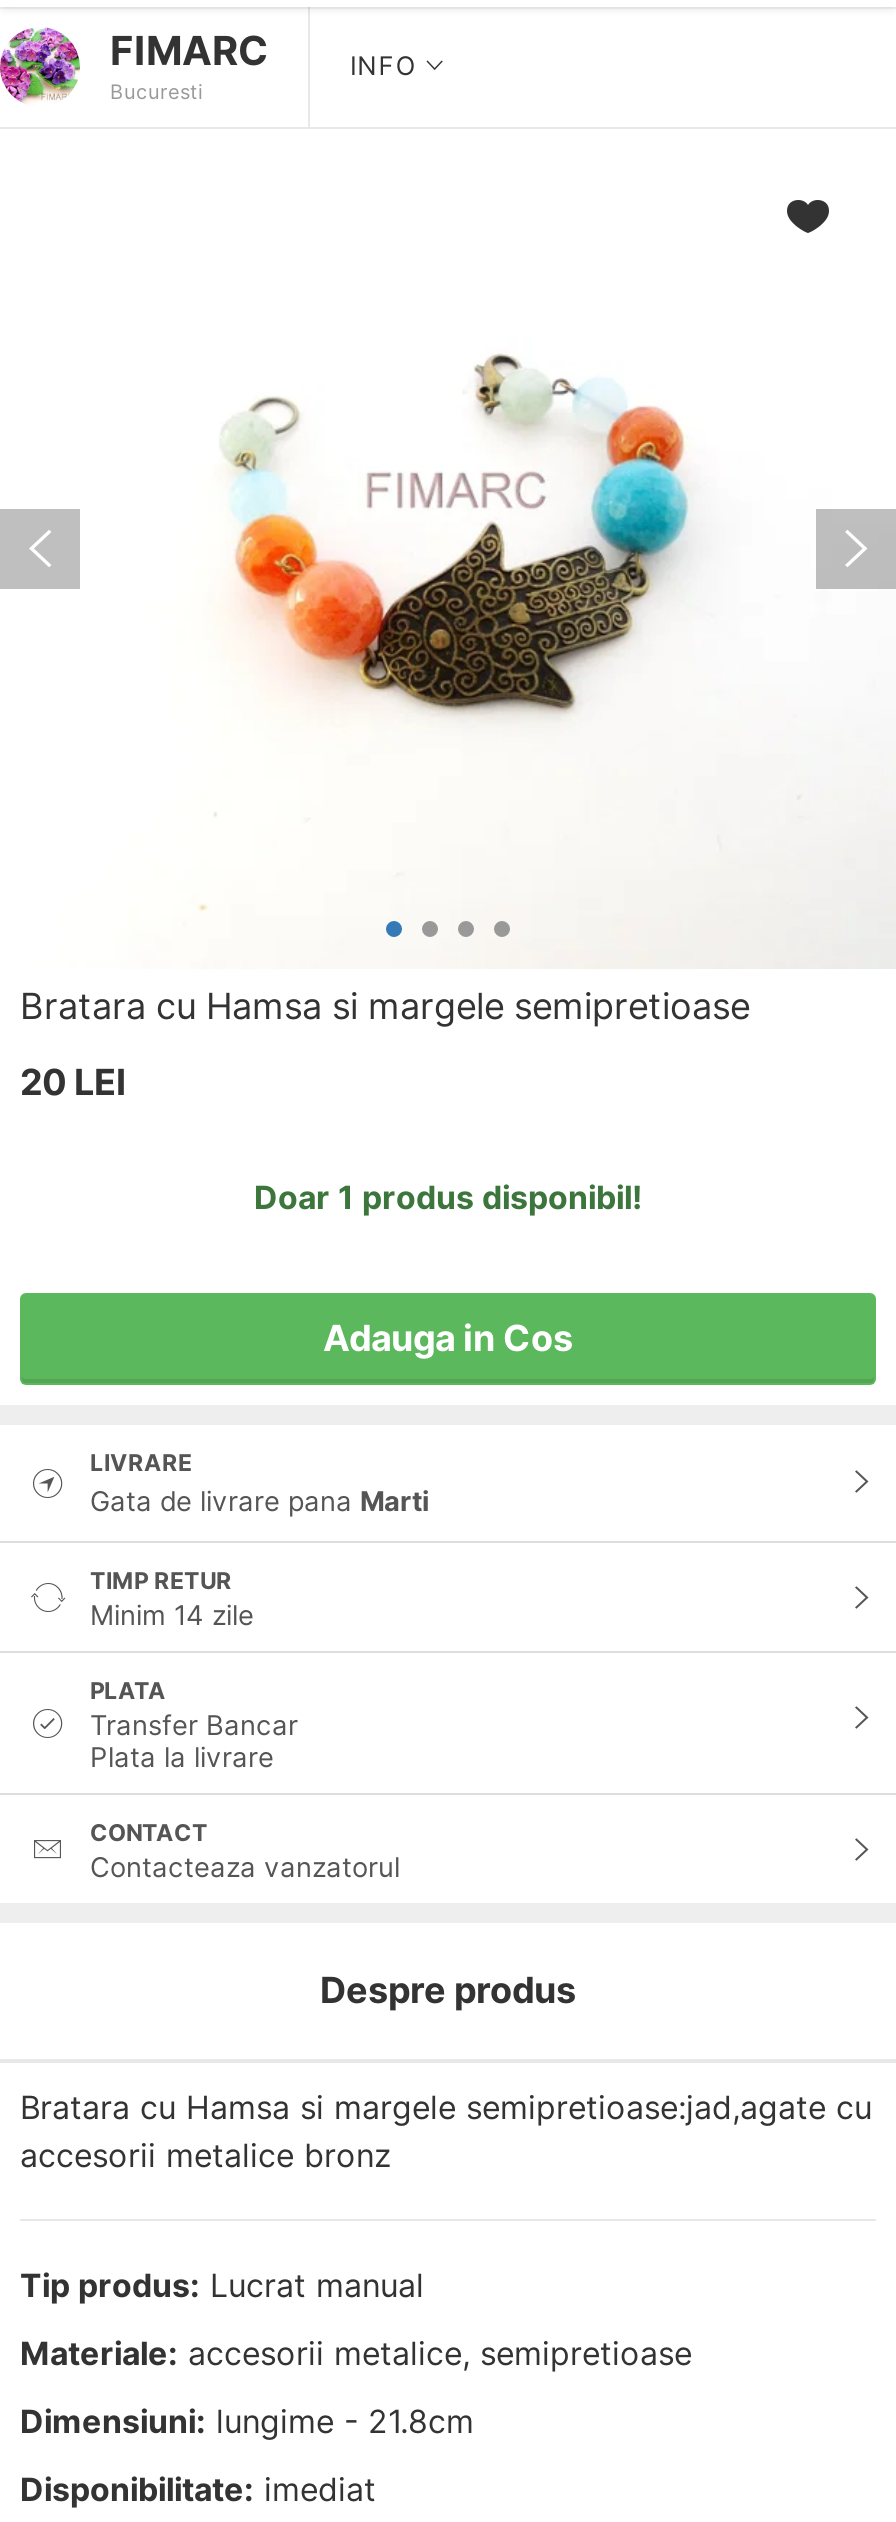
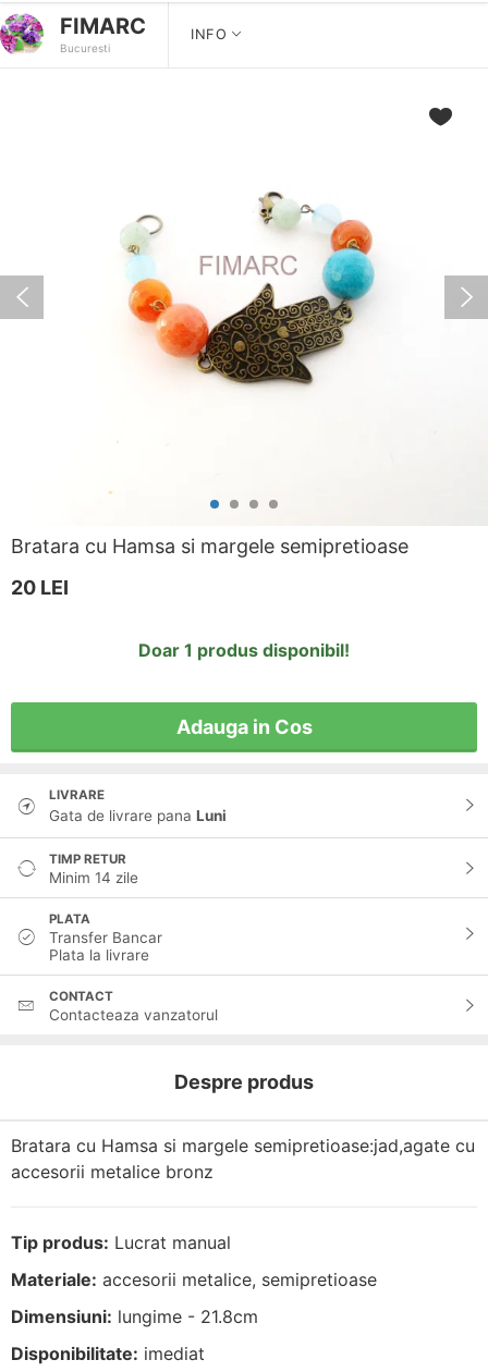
[90,1485,430,1517] Gata de livrare pana Marti -> [49,807,227,824] Gata de livrare pana Luni

